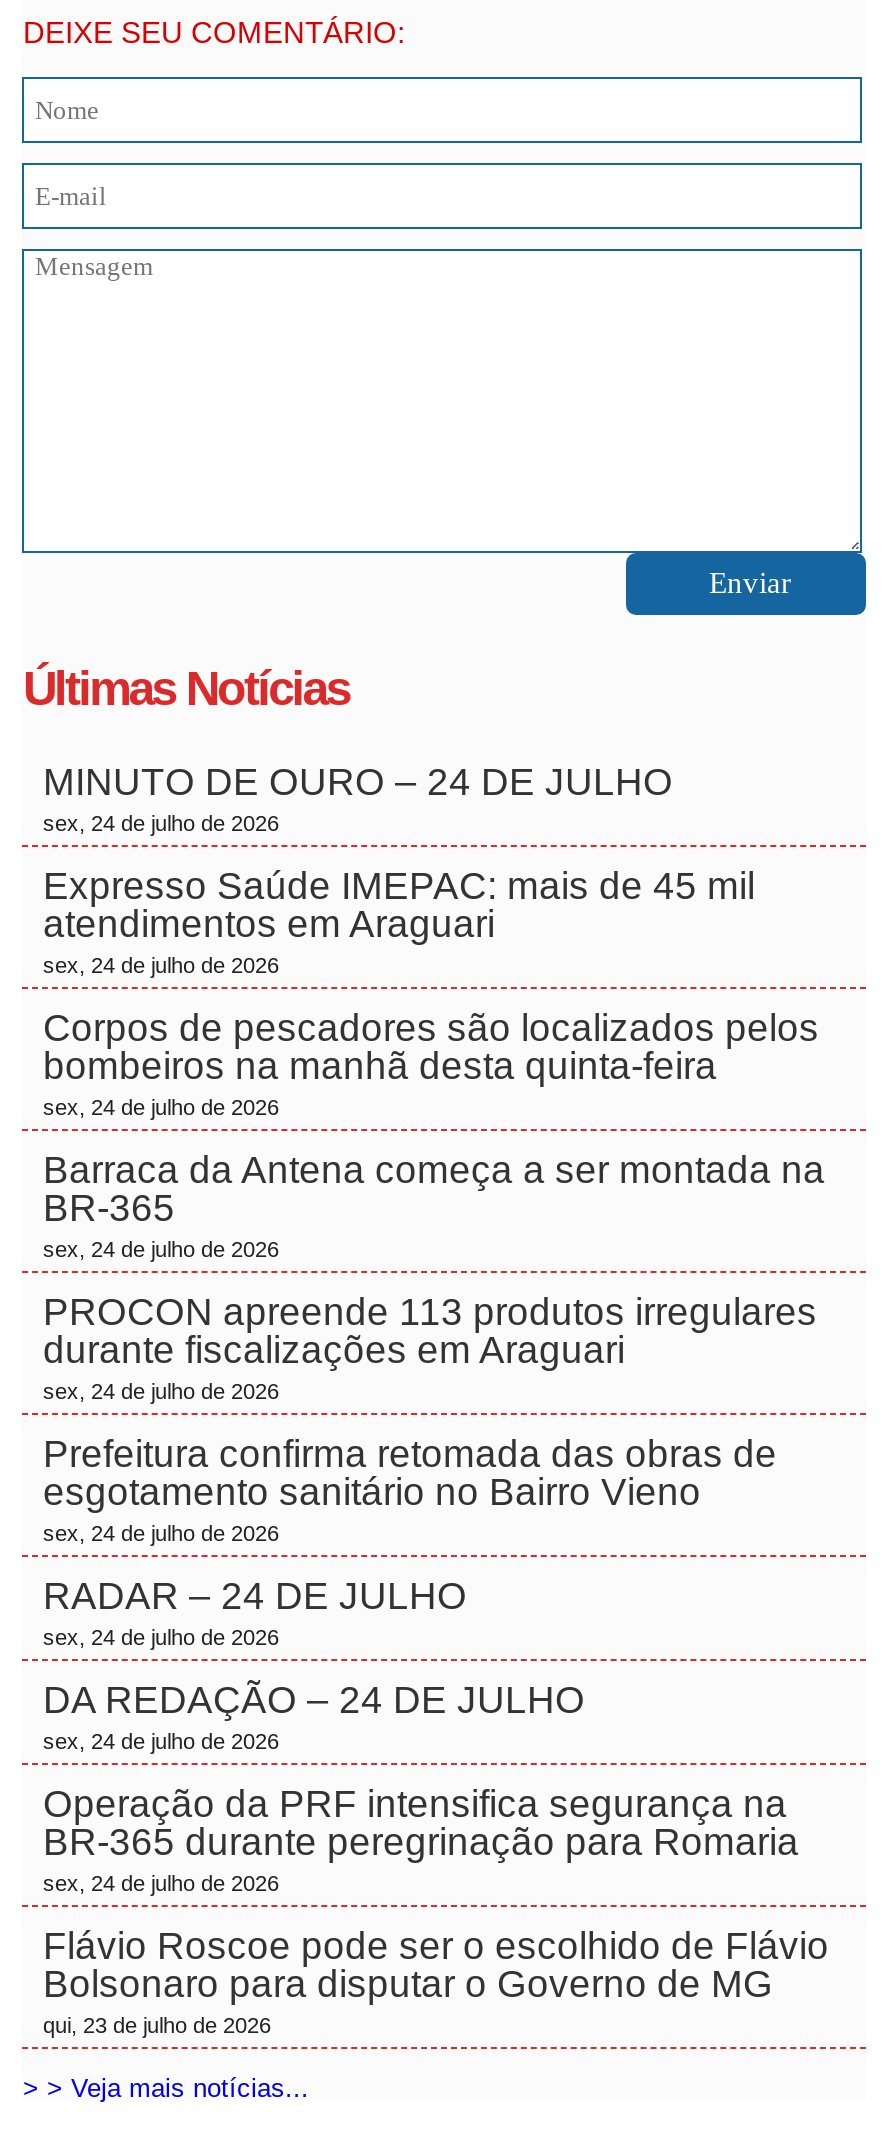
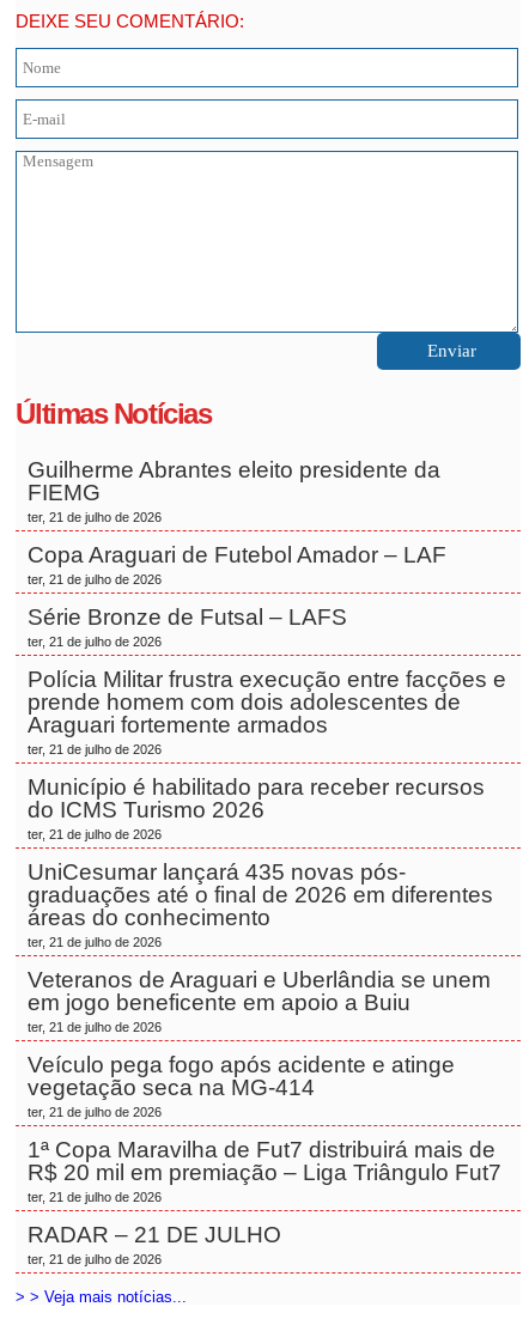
[43,761,673,835] MINUTO DE OURO – 24 DE JULHO | sex, 24 de julho de 2026 -> [28,457,441,524] Guilherme Abrantes eleito presidente da | FIEMG | ter, 21 de julho de 2026
[43,865,755,977] Expresso Saúde IMEPAC: mais de 45 mil | atendimentos em Araguari | sex, 24 de julho de 2026 -> [28,542,447,586] Copa Araguari de Futebol Amador – LAF | ter, 21 de julho de 2026
[43,1007,819,1119] Corpos de pescadores são localizados pelos | bombeiros na manhã desta quinta-feira | sex, 24 de julho de 2026 -> [28,604,348,649] Série Bronze de Futsal – LAFS | ter, 21 de julho de 2026
[43,1149,825,1261] Barraca da Antena começa a ser montada na | BR-365 | sex, 24 de julho de 2026 -> [28,667,507,756] Polícia Militar frustra execução entre facções e | prende homem com dois adolescentes de | Araguari fortemente armados | ter, 21 de julho de 2026
[43,1291,817,1403] PROCON apreende 113 produtos irregulares | durante fiscalizações em Araguari | sex, 24 de julho de 2026 -> [28,774,485,841] Município é habilitado para receber recursos | do ICMS Turismo 2026 | ter, 21 de julho de 2026
[43,1433,777,1545] Prefeitura confirma retomada das obras de | esgotamento sanitário no Bairro Vieno | sex, 24 de julho de 2026 -> [28,859,494,949] UniCesumar lançará 435 novas pós- | graduações até o final de 2026 em diferentes | áreas do conhecimento | ter, 21 de julho de 2026
[43,1575,467,1649] RADAR – 24 DE JULHO | sex, 24 de julho de 2026 -> [28,967,491,1034] Veteranos de Araguari e Uberlândia se unem | em jogo beneficente em apoio a Buiu | ter, 21 de julho de 2026
[43,1679,585,1753] DA REDAÇÃO – 24 DE JULHO | sex, 24 de julho de 2026 -> [28,1052,455,1119] Veículo pega fogo após acidente e atinge | vegetação seca na MG-414 | ter, 21 de julho de 2026
[43,1783,799,1895] Operação da PRF intensifica segurança na | BR-365 durante peregrinação para Romaria | sex, 24 de julho de 2026 -> [28,1137,502,1204] 1ª Copa Maravilha de Fut7 distribuirá mais de | R$ 20 mil em premiação – Liga Triângulo Fut7 | ter, 21 de julho de 2026
[43,1925,829,2037] Flávio Roscoe pode ser o escolhido de Flávio | Bolsonaro para disputar o Governo de MG | qui, 23 de julho de 2026 -> [28,1222,282,1266] RADAR – 21 DE JULHO | ter, 21 de julho de 2026

